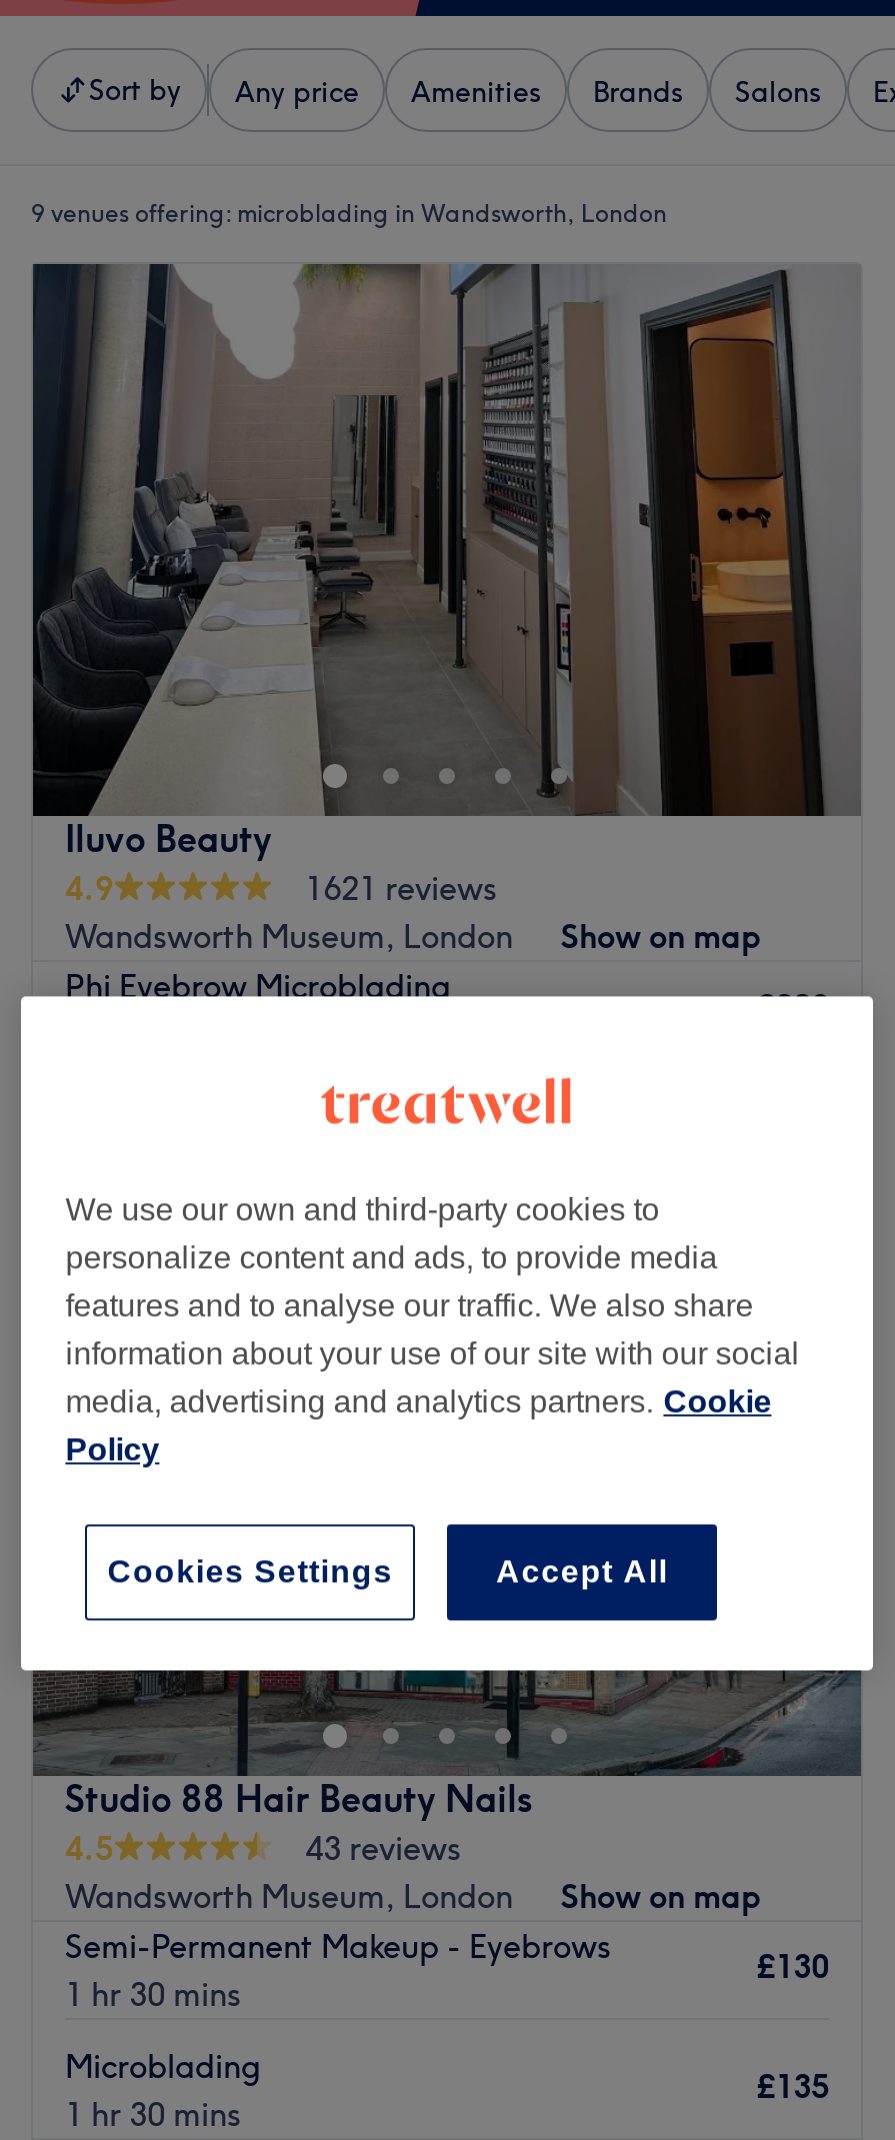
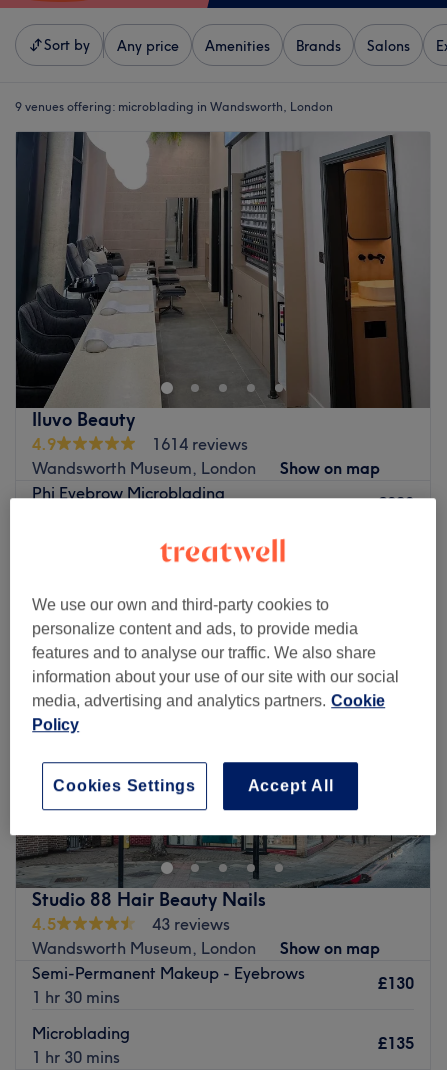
[305,868,497,908] 1621 reviews -> [152,434,248,454] 1614 reviews

